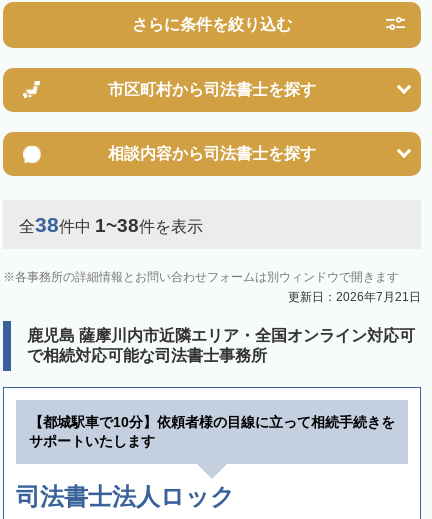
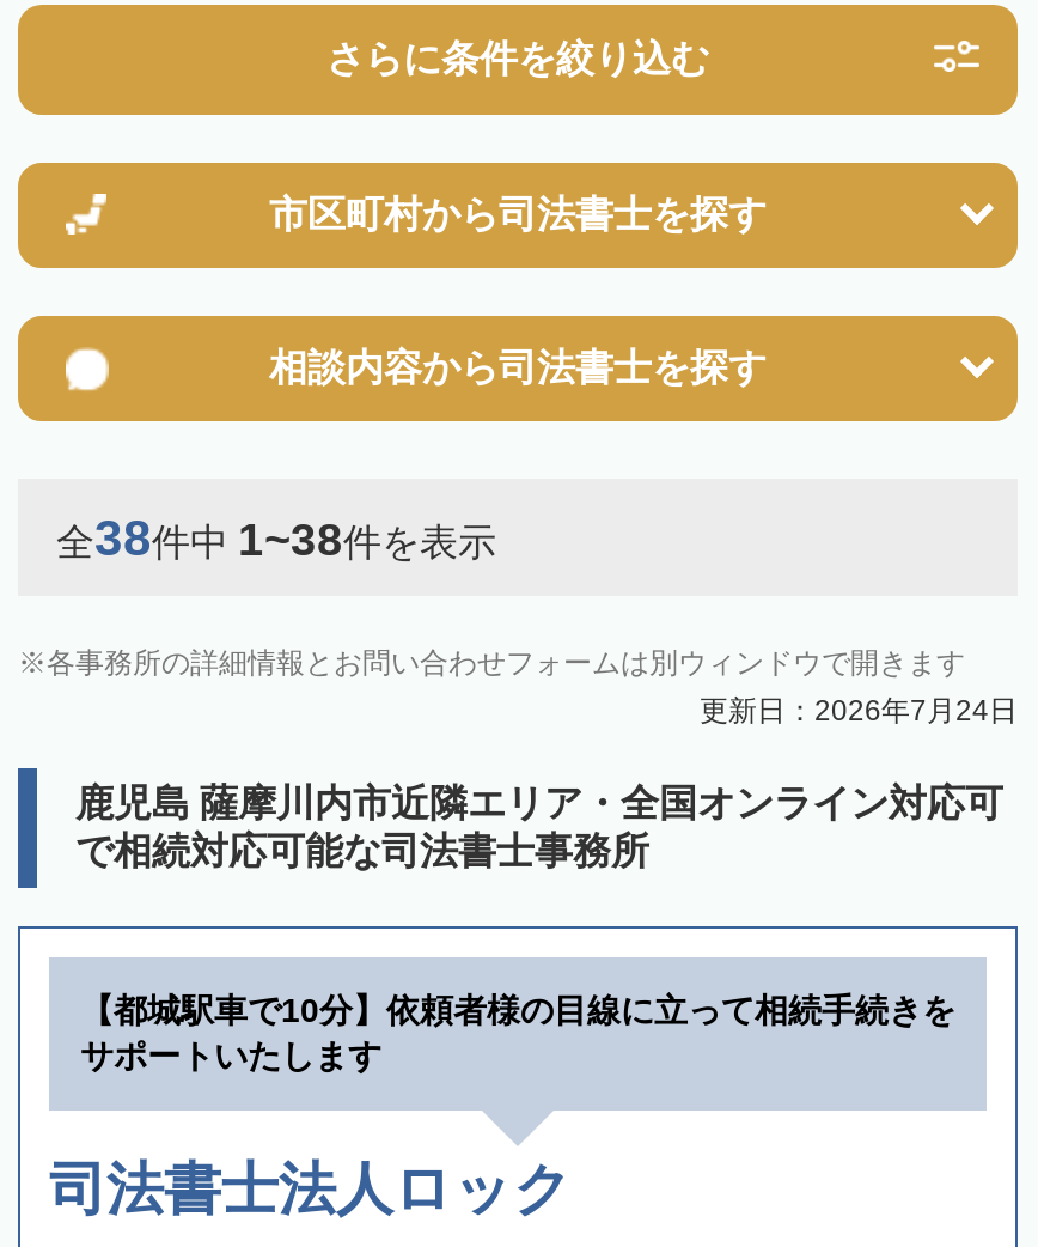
[288,290,421,304] 更新日：2026年7月21日 -> [700,695,1018,728] 更新日：2026年7月24日

